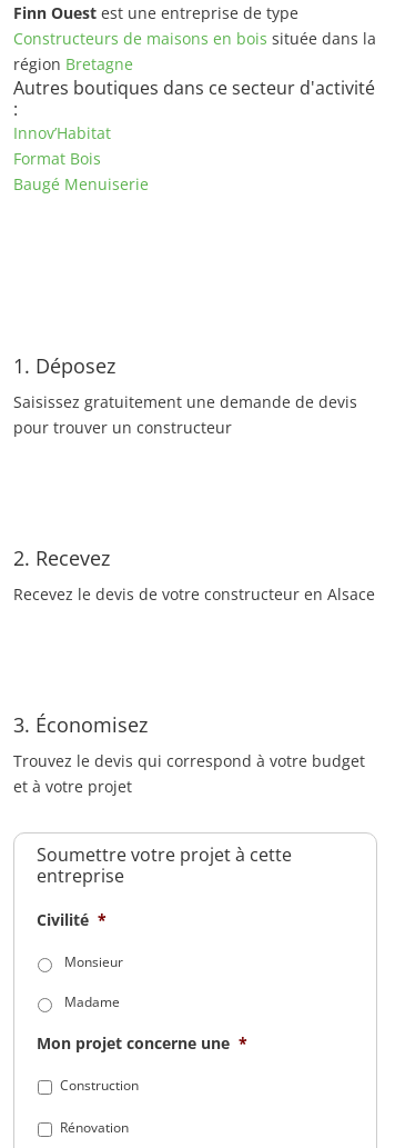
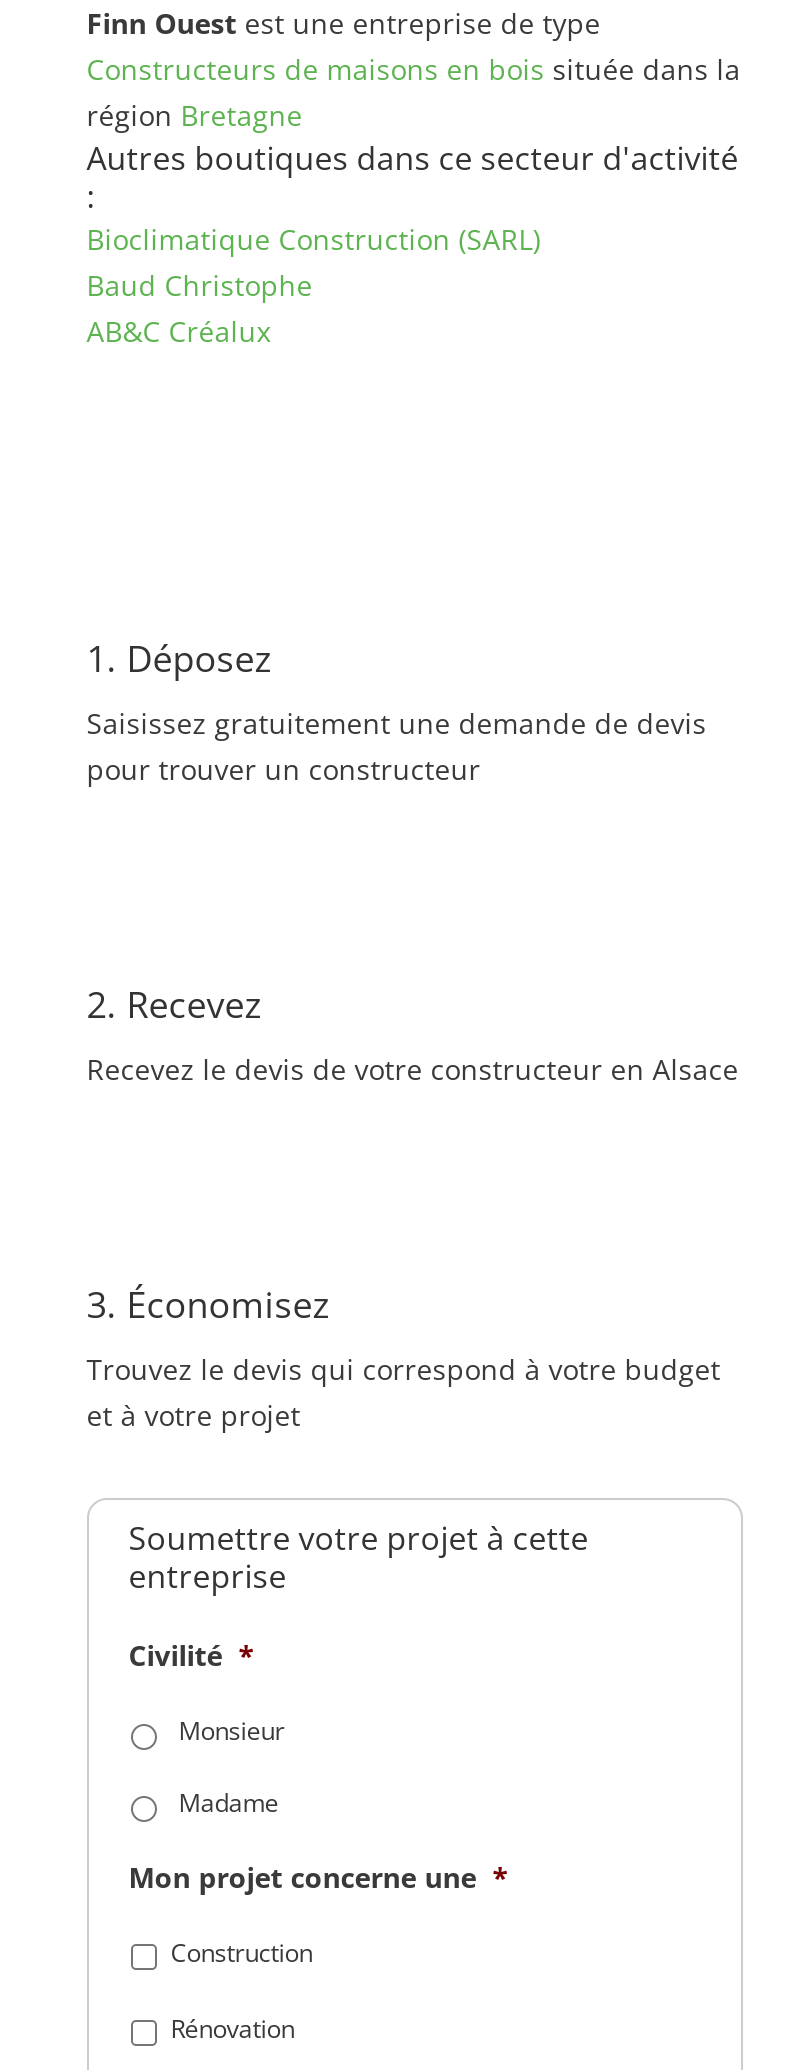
[13,122,148,194] Innov’Habitat | Format Bois | Baugé Menuiserie -> [87,220,541,350] Bioclimatique Construction (SARL) | Baud Christophe | AB&C Créalux

